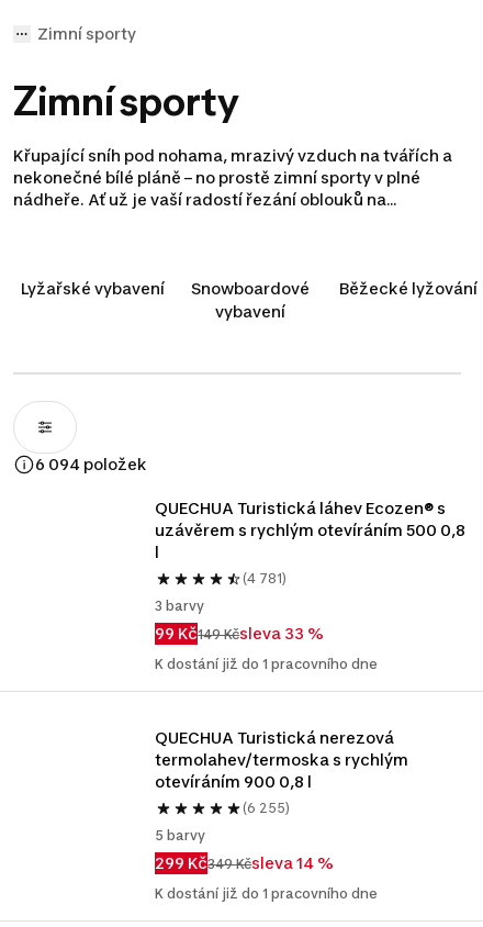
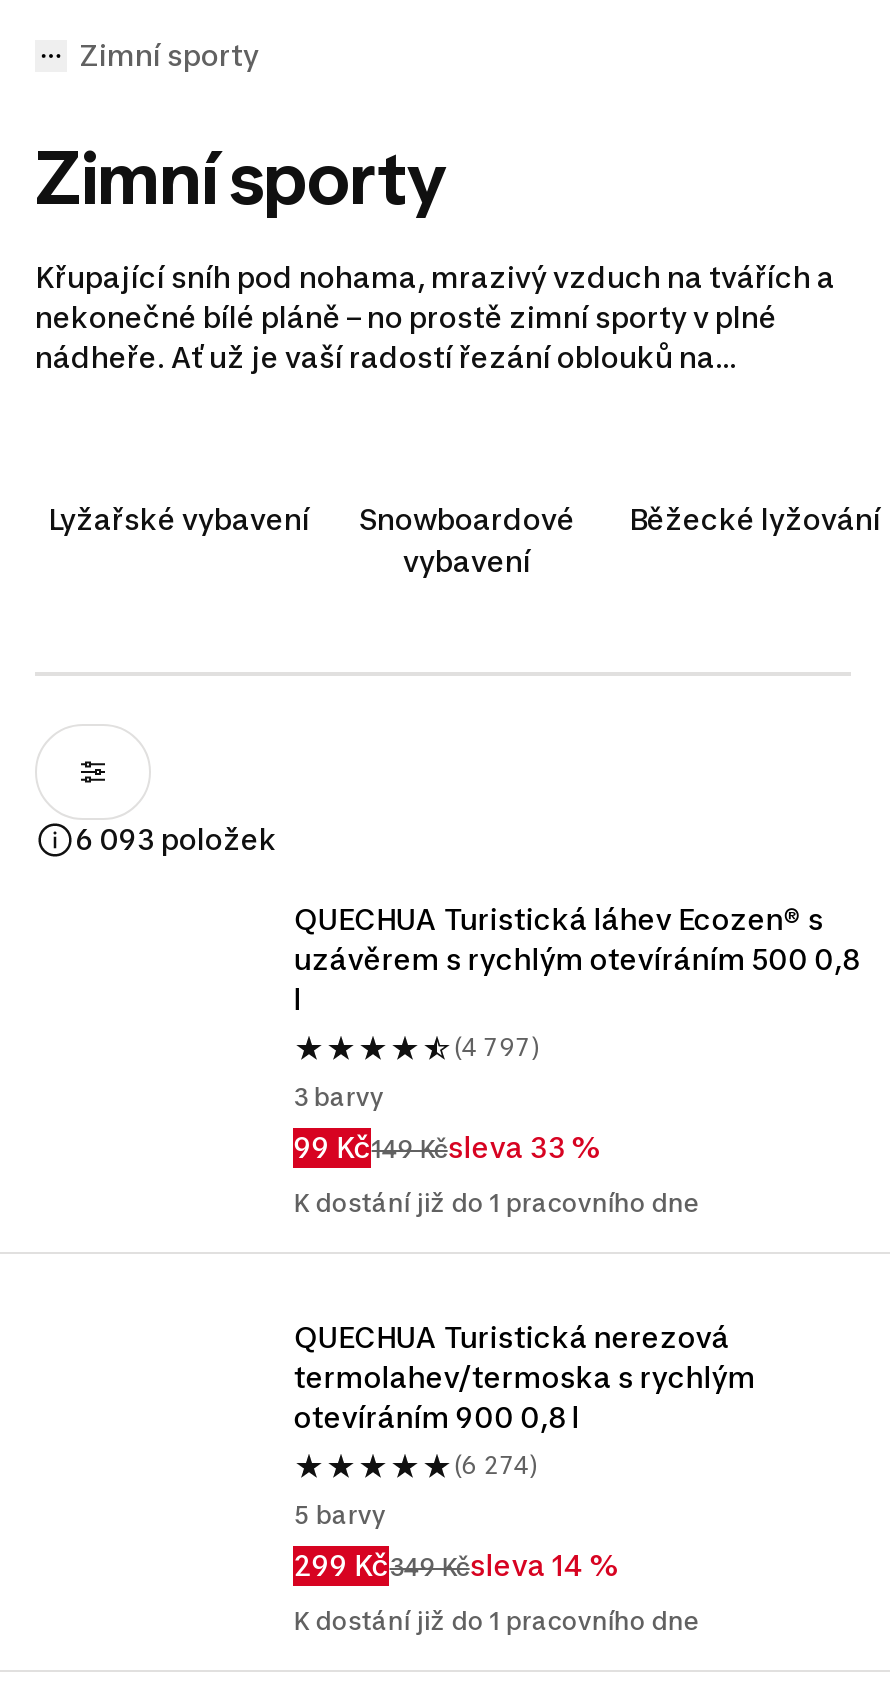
[35,455,147,473] 6 094 položek -> [75,822,277,856] 6 093 položek
[243,570,287,587] (4 781) -> [454,1032,540,1062] (4 797)
[243,800,290,816] (6 255) -> [454,1450,538,1480] (6 274)

